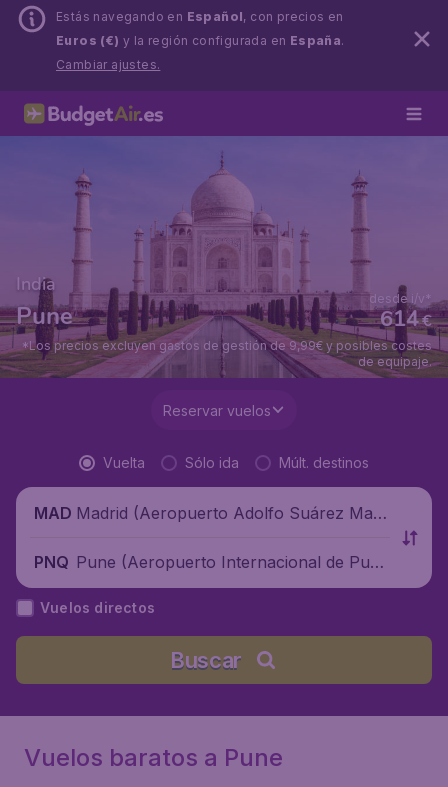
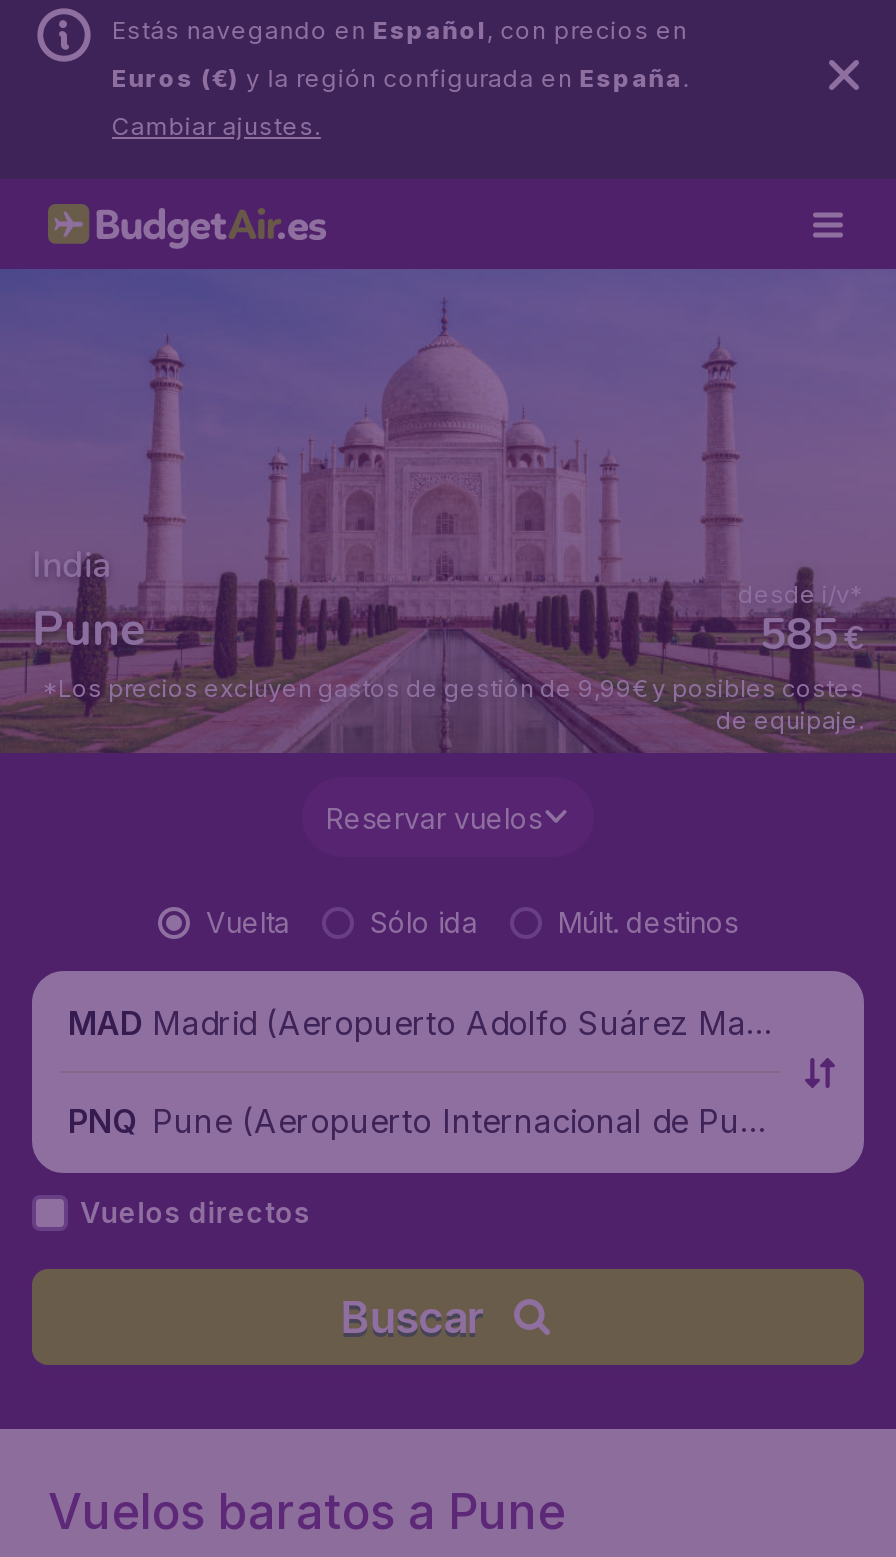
[380,304,419,334] 614 -> [760,605,838,665] 585

